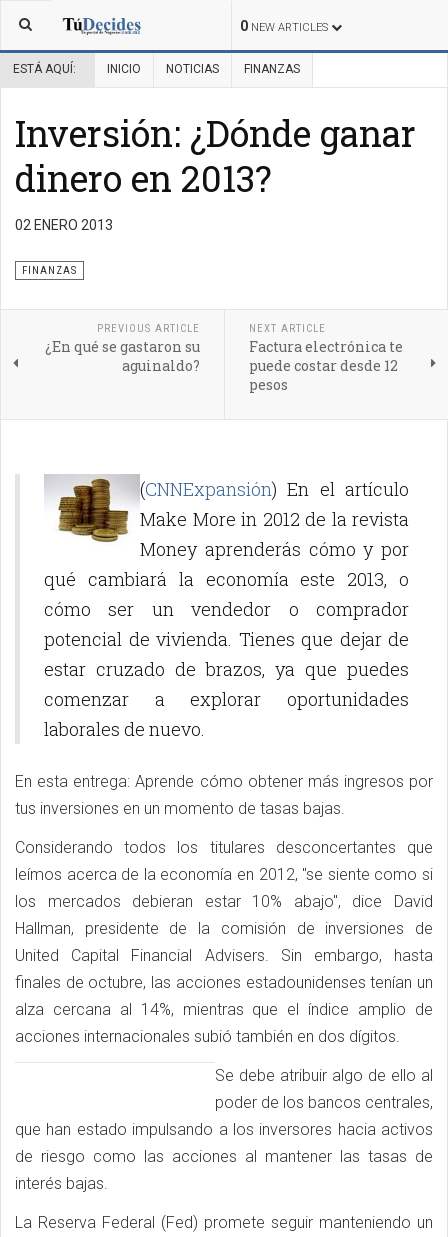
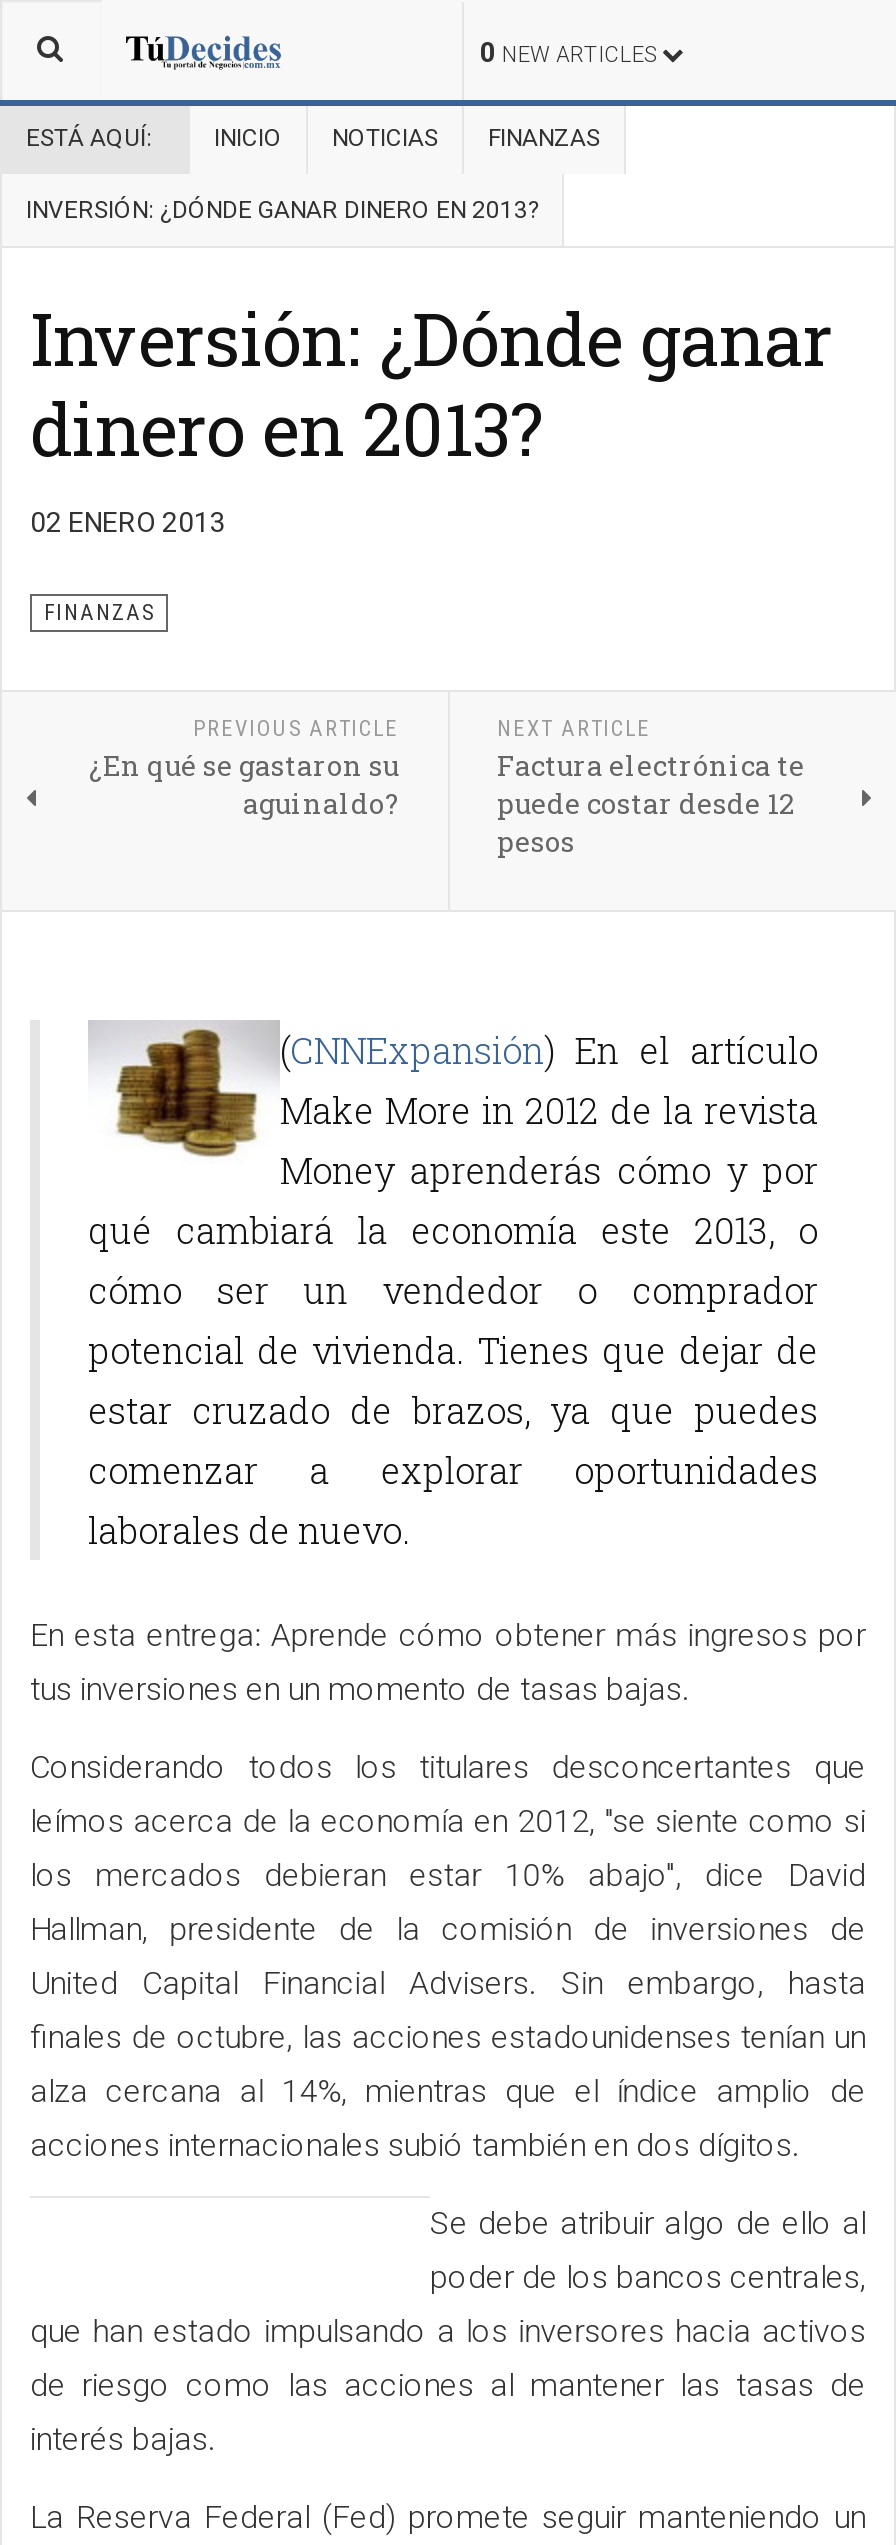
none -> [26,196,538,224] INVERSIÓN: ¿DÓNDE GANAR DINERO EN 2013?

